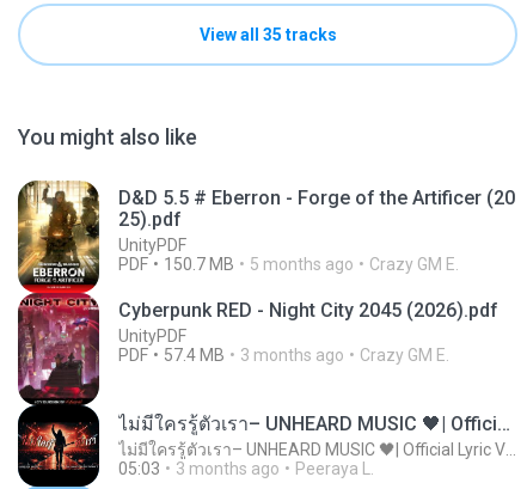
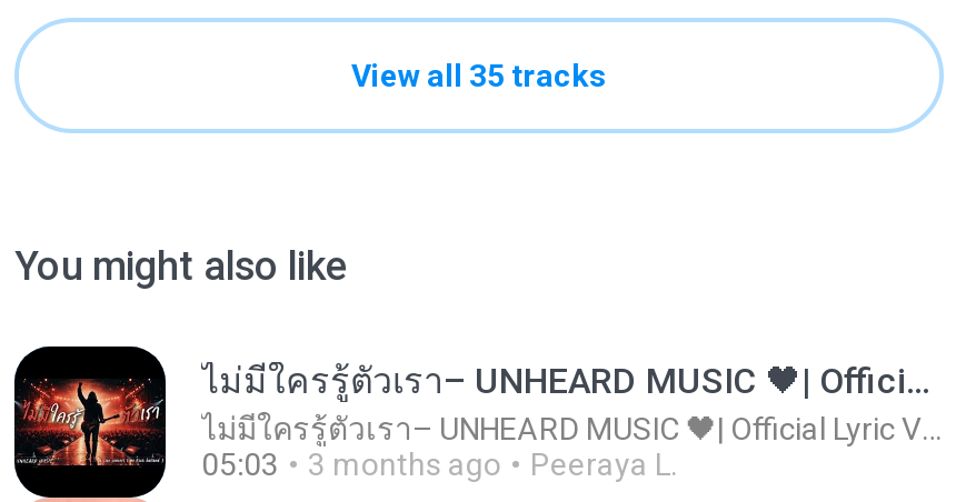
[17,179,515,405] [image] | D&D 5.5 # Eberron - Forge of the Artificer (20 | 25).pdf | UnityPDF | PDF | 150.7 MB | 5 months ago | Crazy GM E. | Cyberpunk RED - Night City 2045 (2026).pdf | UnityPDF | PDF | 57.4 MB | 3 months ago | Crazy GM E. -> none

